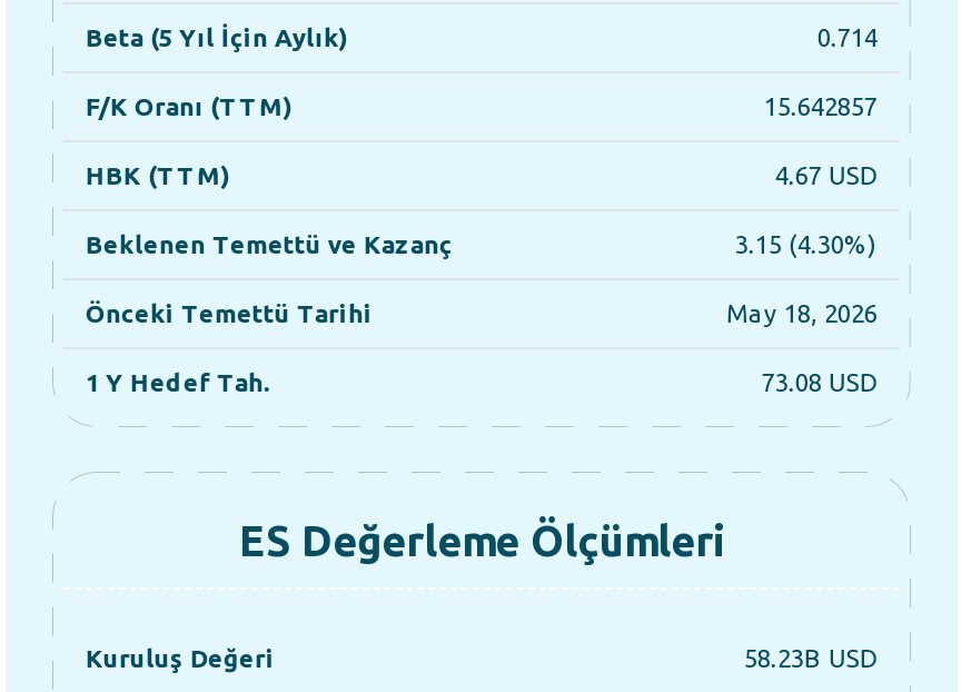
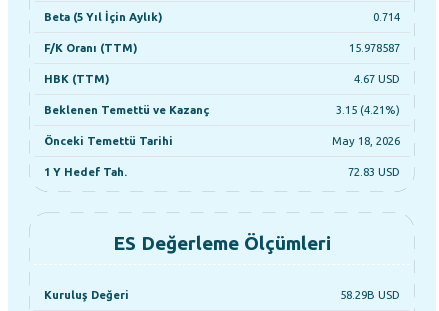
[764,91,877,120] 15.642857 -> [349,41,400,54] 15.978587
[735,229,877,258] 3.15 (4.30%) -> [336,103,400,116] 3.15 (4.21%)
[762,367,877,396] 73.08 USD -> [348,165,400,178] 72.83 USD
[744,641,877,670] 58.23B USD -> [340,288,400,301] 58.29B USD

